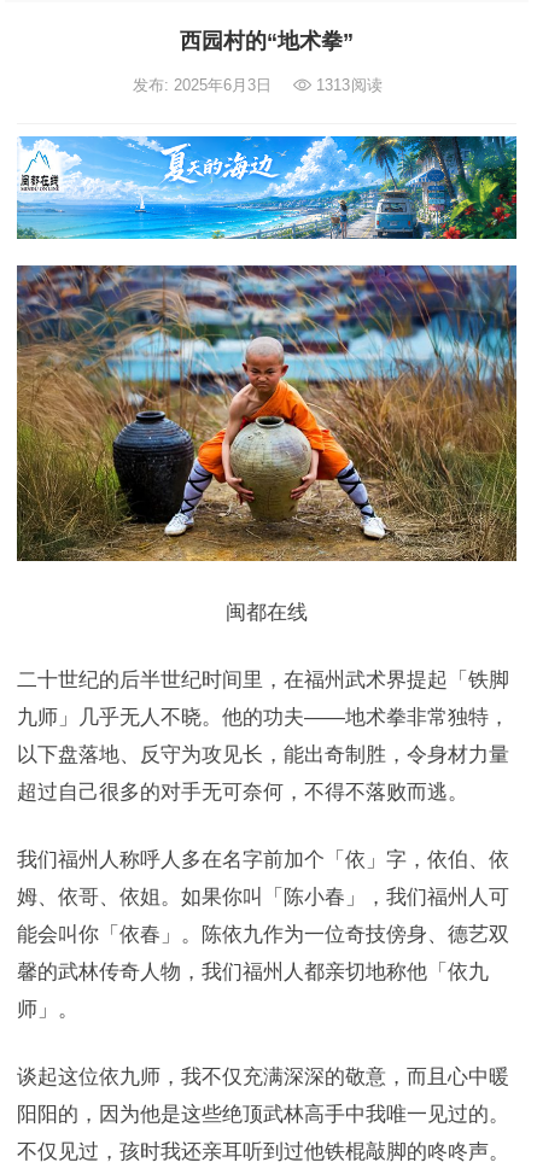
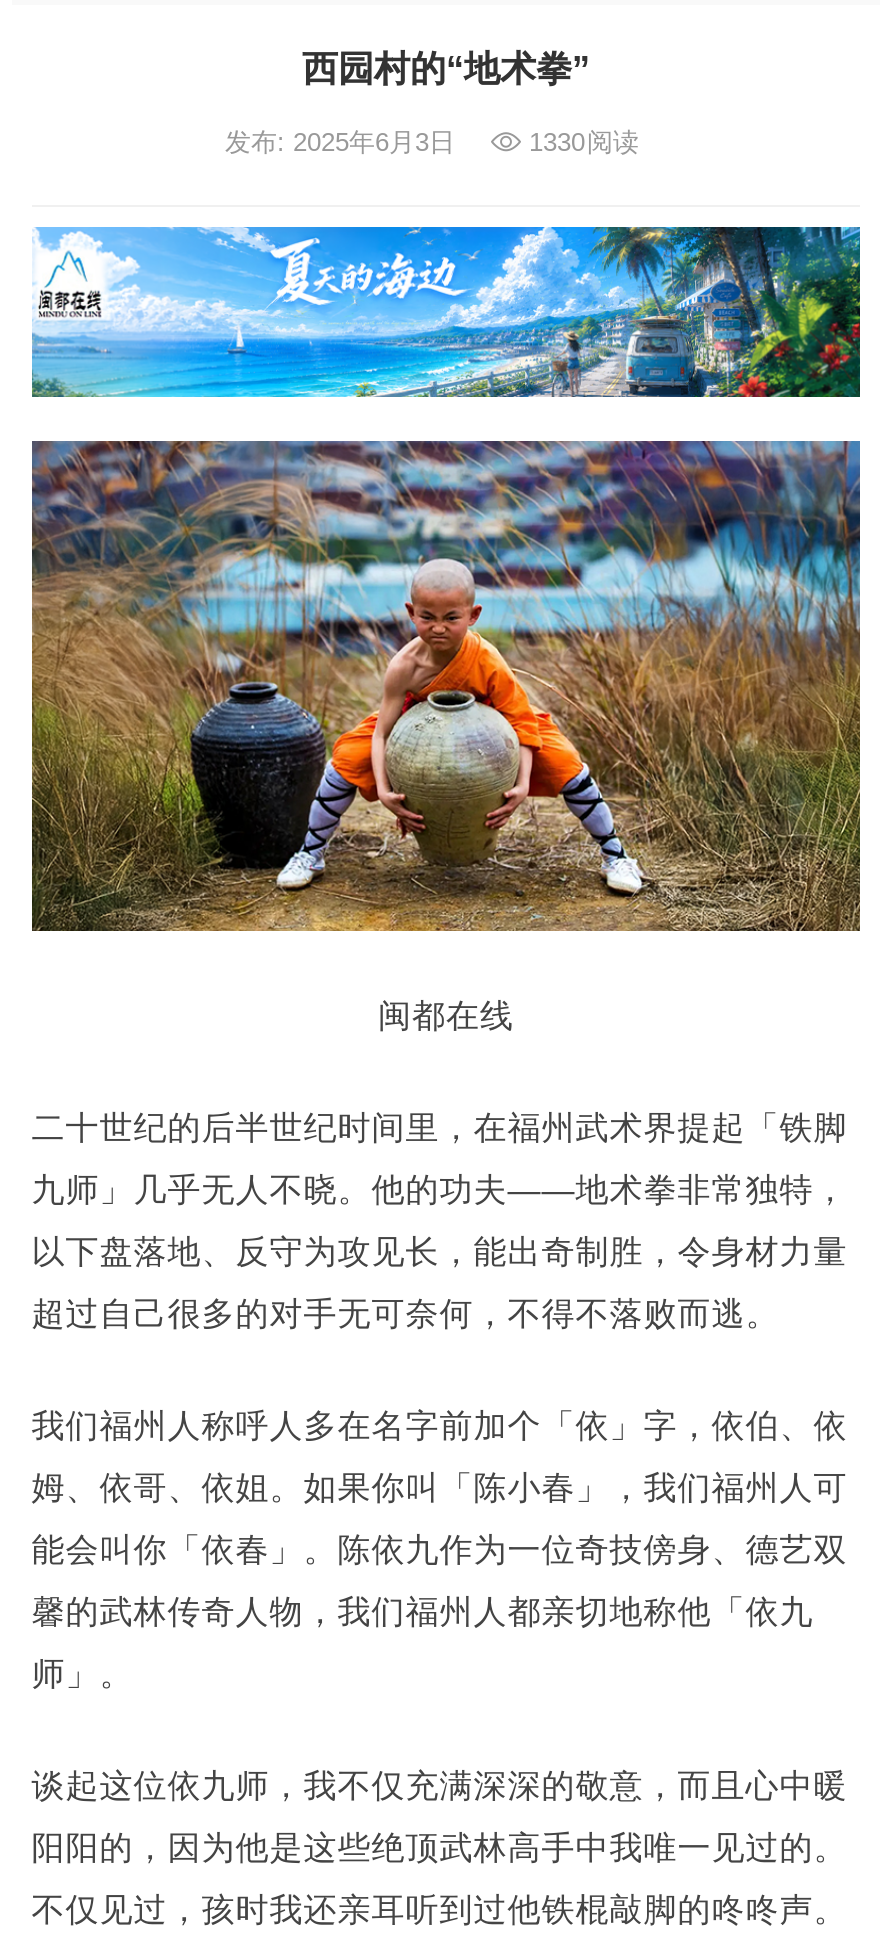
[133,76,383,94] 发布: 2025年6月3日 1313阅读 -> [225,127,639,157] 发布: 2025年6月3日 1330阅读

